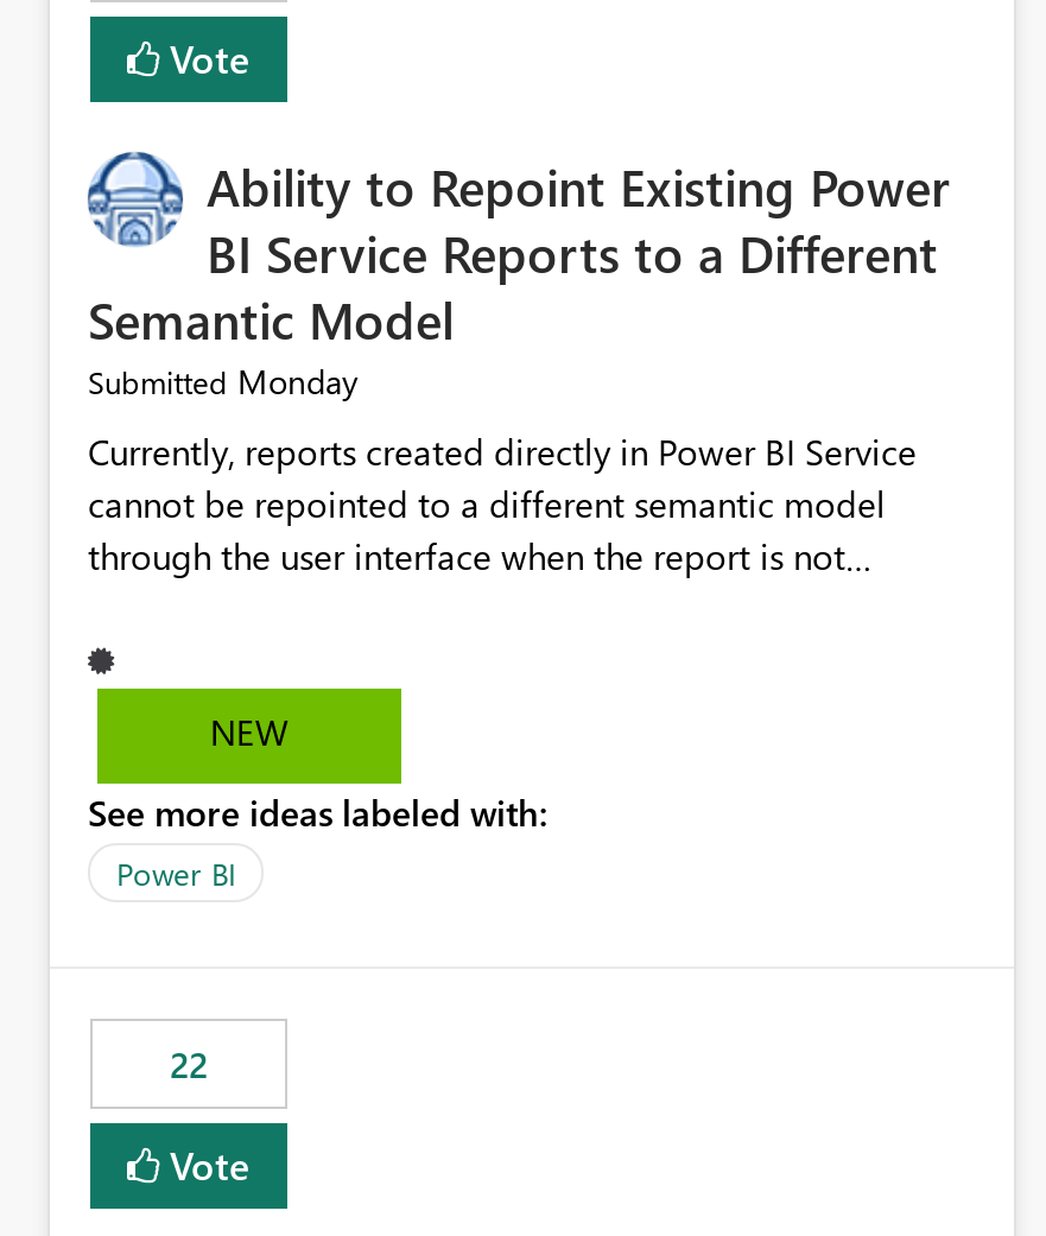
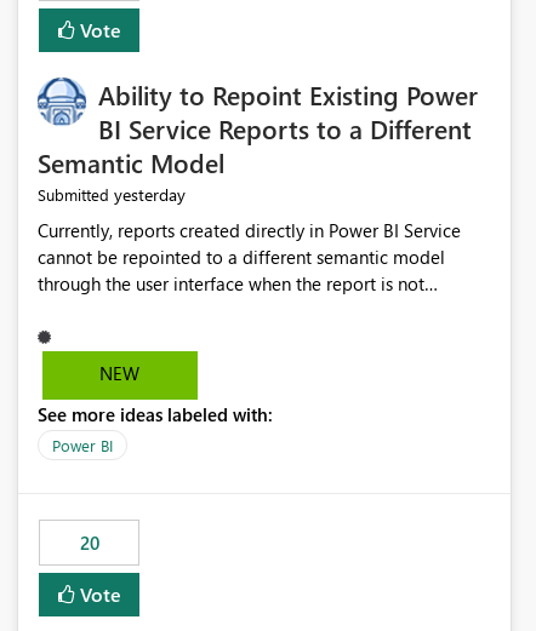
[88,360,359,405] Submitted Monday -> [38,183,186,206] Submitted yesterday
[170,1041,208,1089] 22 -> [79,531,99,555] 20

